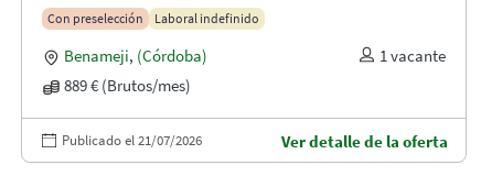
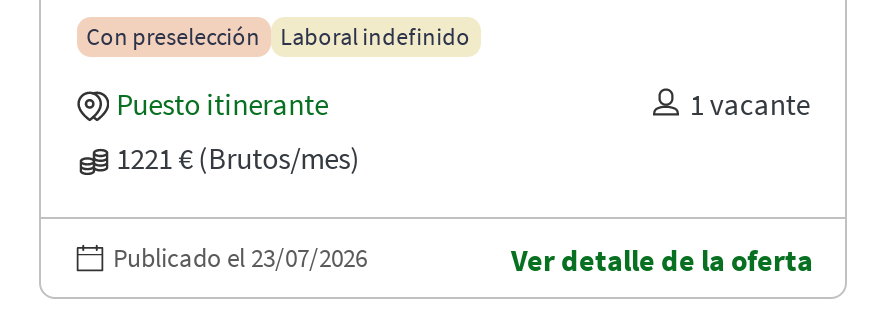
[64,45,207,66] Benameji, (Córdoba) -> [116,85,328,123] Puesto itinerante
[64,74,190,95] 889 € (Brutos/mes) -> [116,139,360,177] 1221 € (Brutos/mes)
[62,130,202,149] Publicado el 21/07/2026 -> [113,241,367,275] Publicado el 23/07/2026

